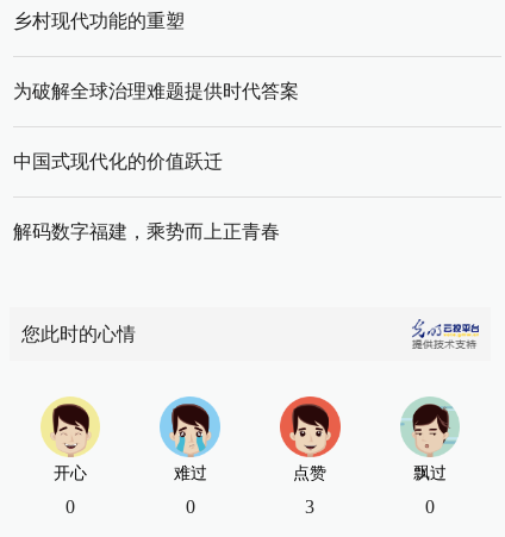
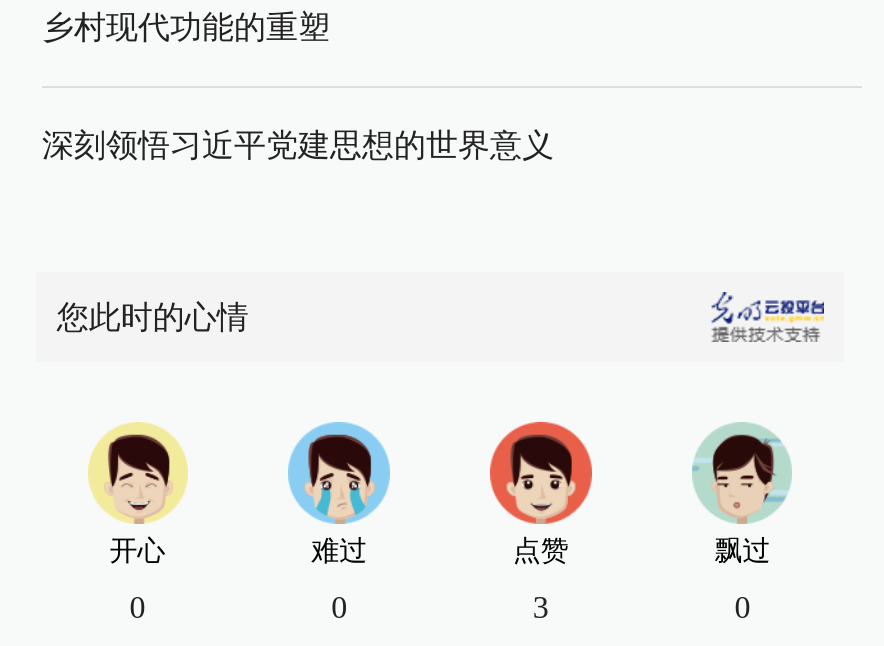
[13,81,299,242] 为破解全球治理难题提供时代答案 | 中国式现代化的价值跃迁 | 解码数字福建，乘势而上正青春 -> [42,128,554,162] 深刻领悟习近平党建思想的世界意义

